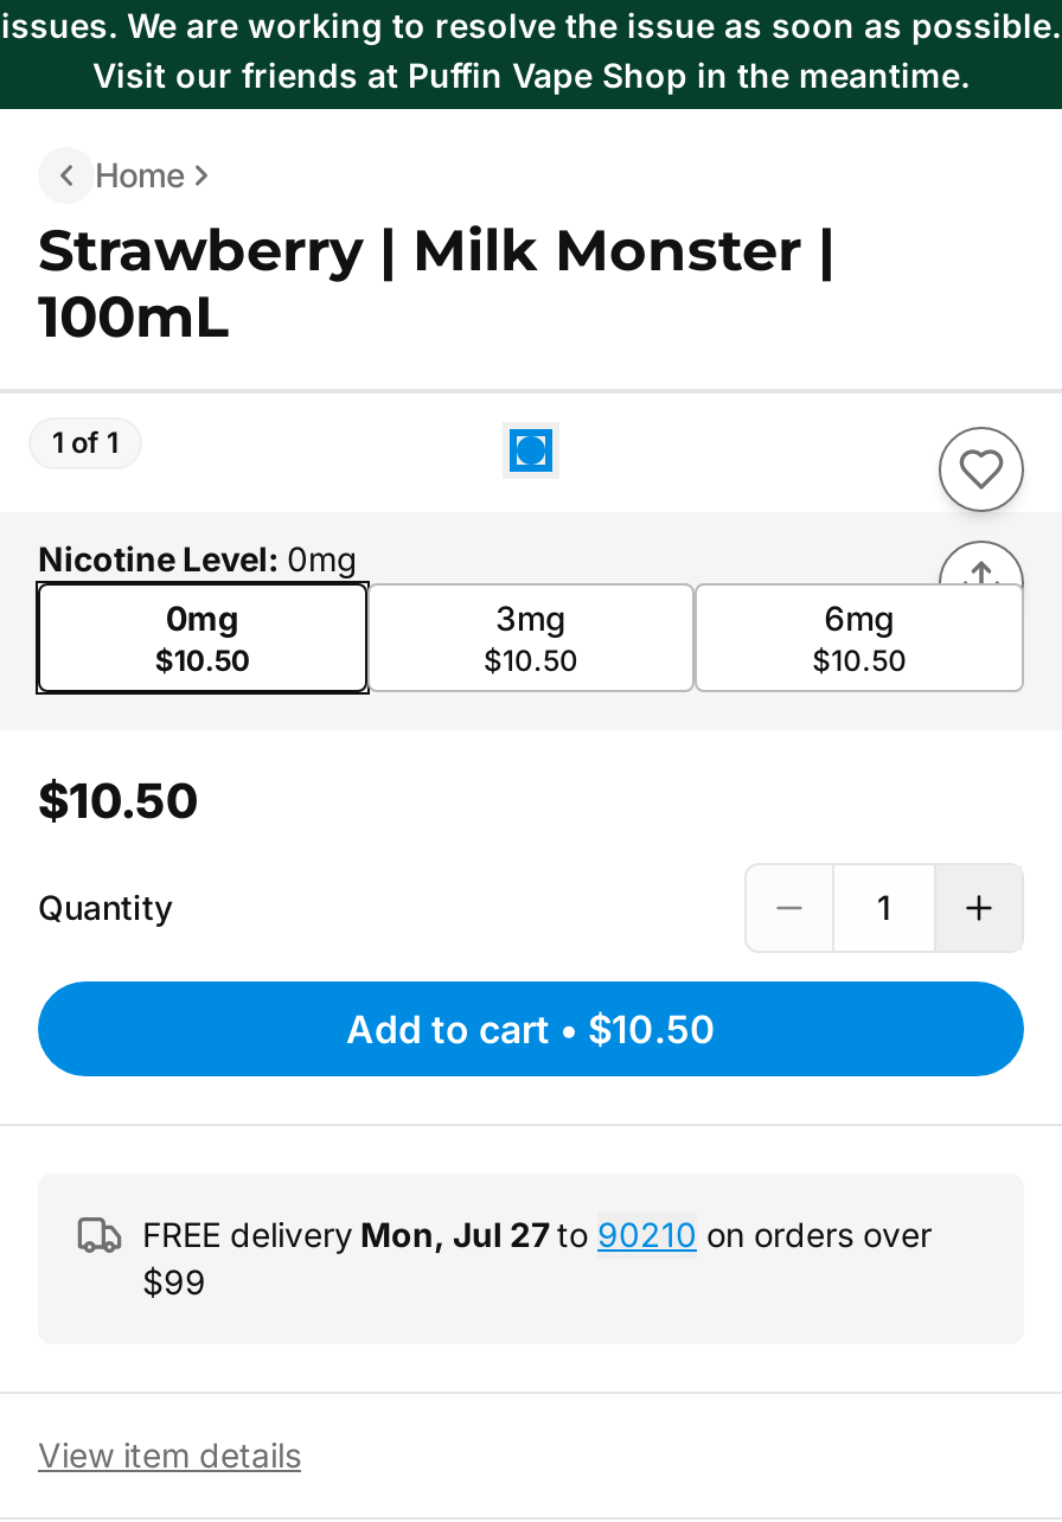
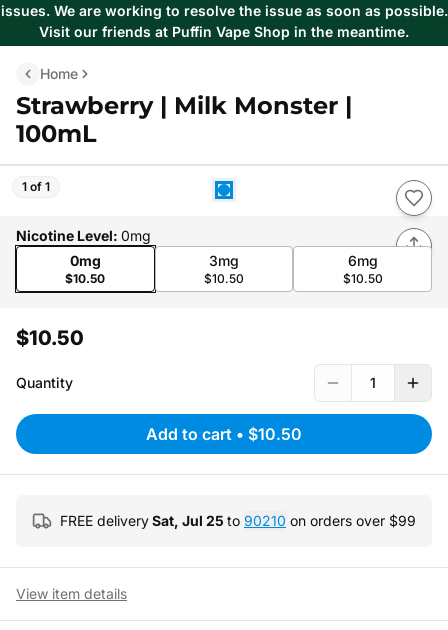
[142,1214,932,1302] FREE delivery Mon, Jul 27 to 90210 on orders over | $99 -> [60,512,416,529] FREE delivery Sat, Jul 25 to 90210 on orders over $99

